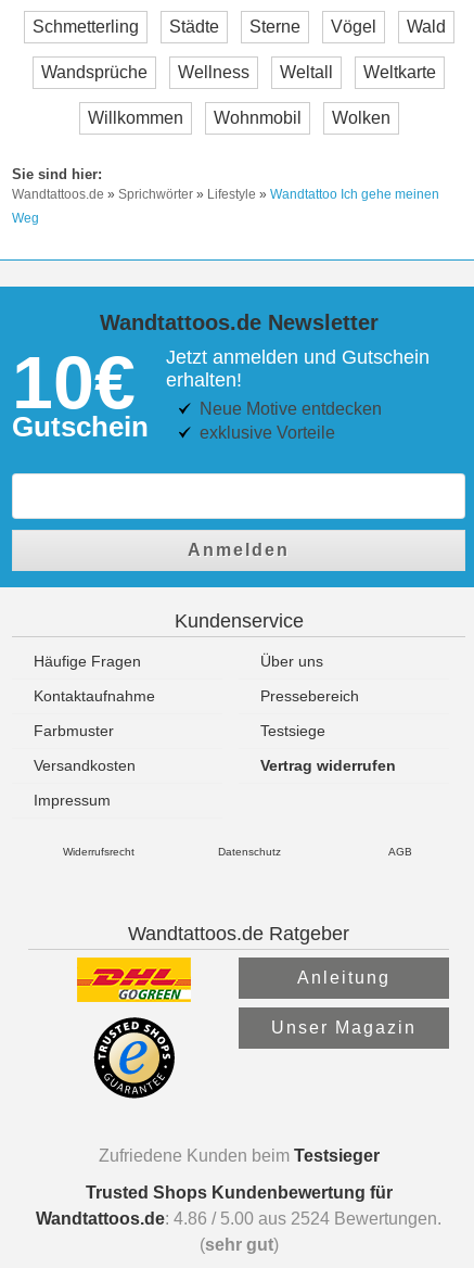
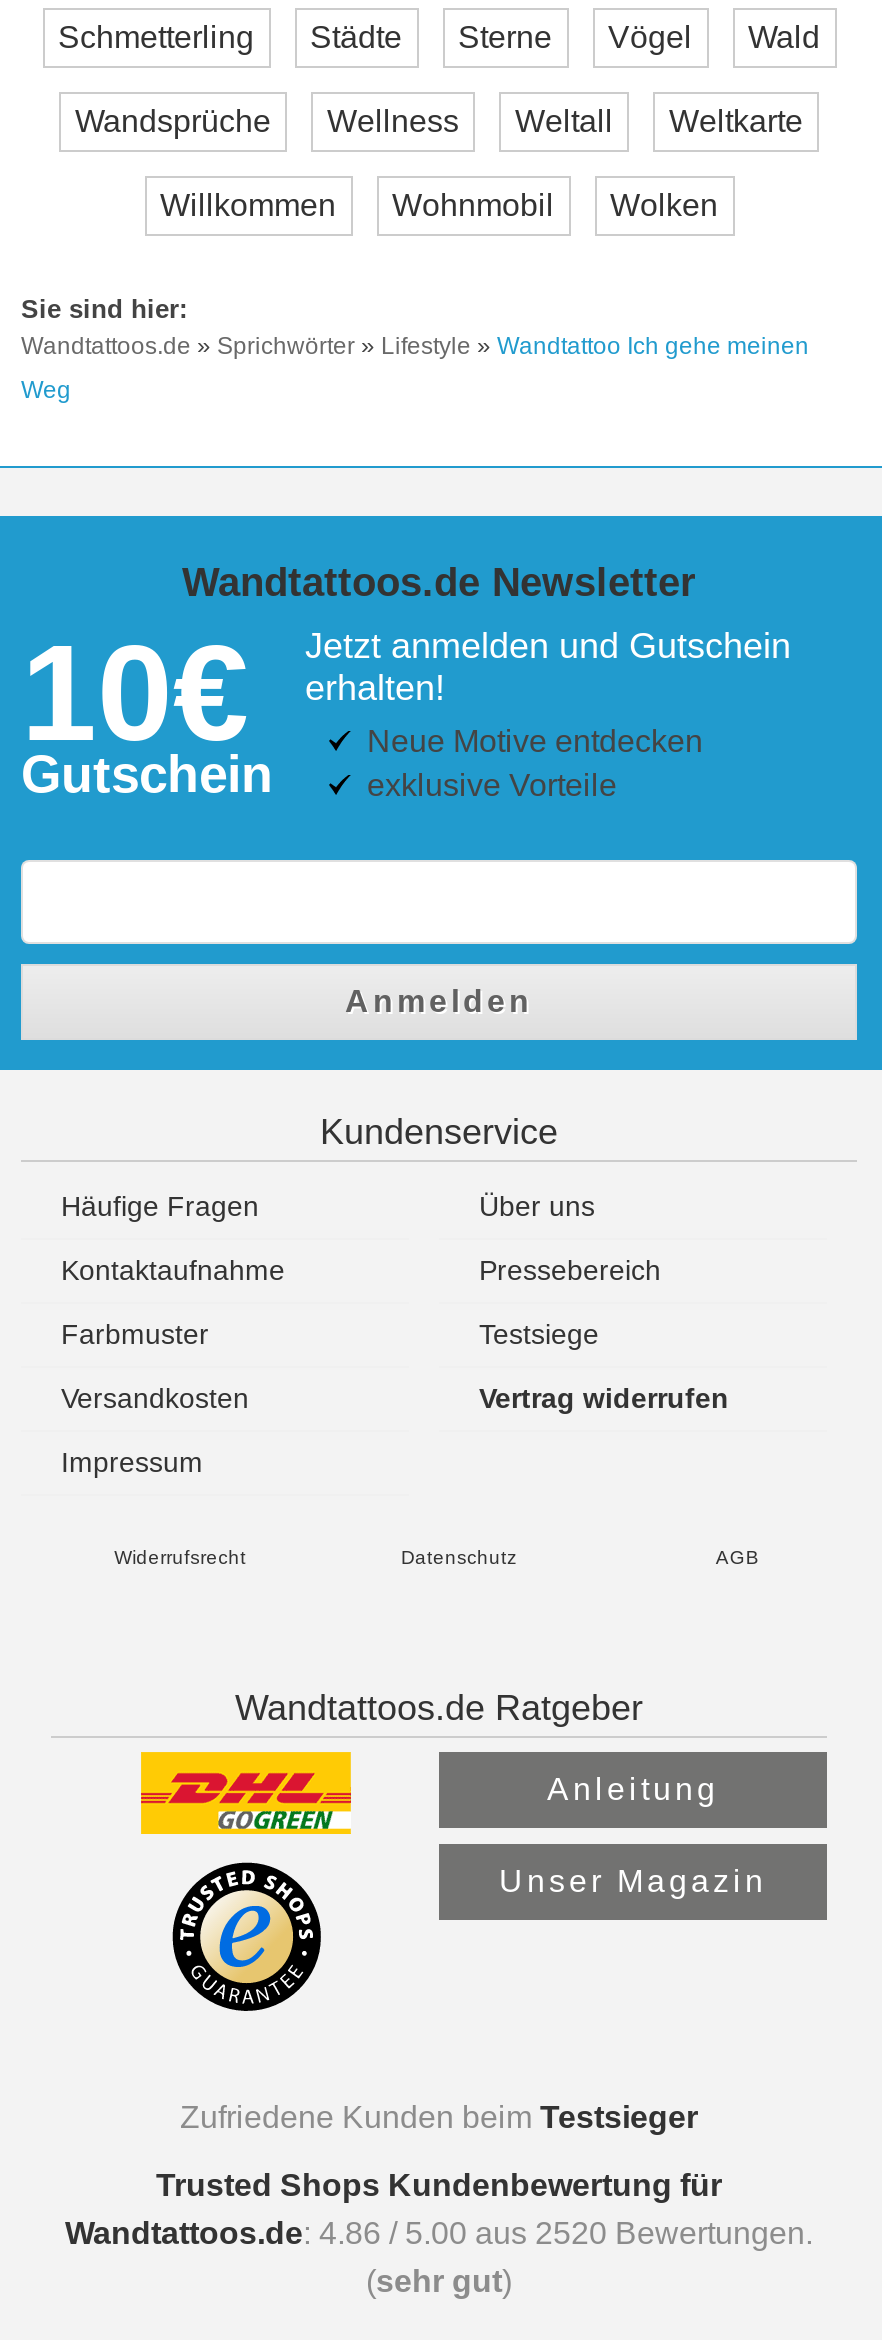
[36,1209,441,1228] Wandtattoos.de: 4.86 / 5.00 aus 2524 Bewertungen. -> [65,2215,813,2249] Wandtattoos.de: 4.86 / 5.00 aus 2520 Bewertungen.

